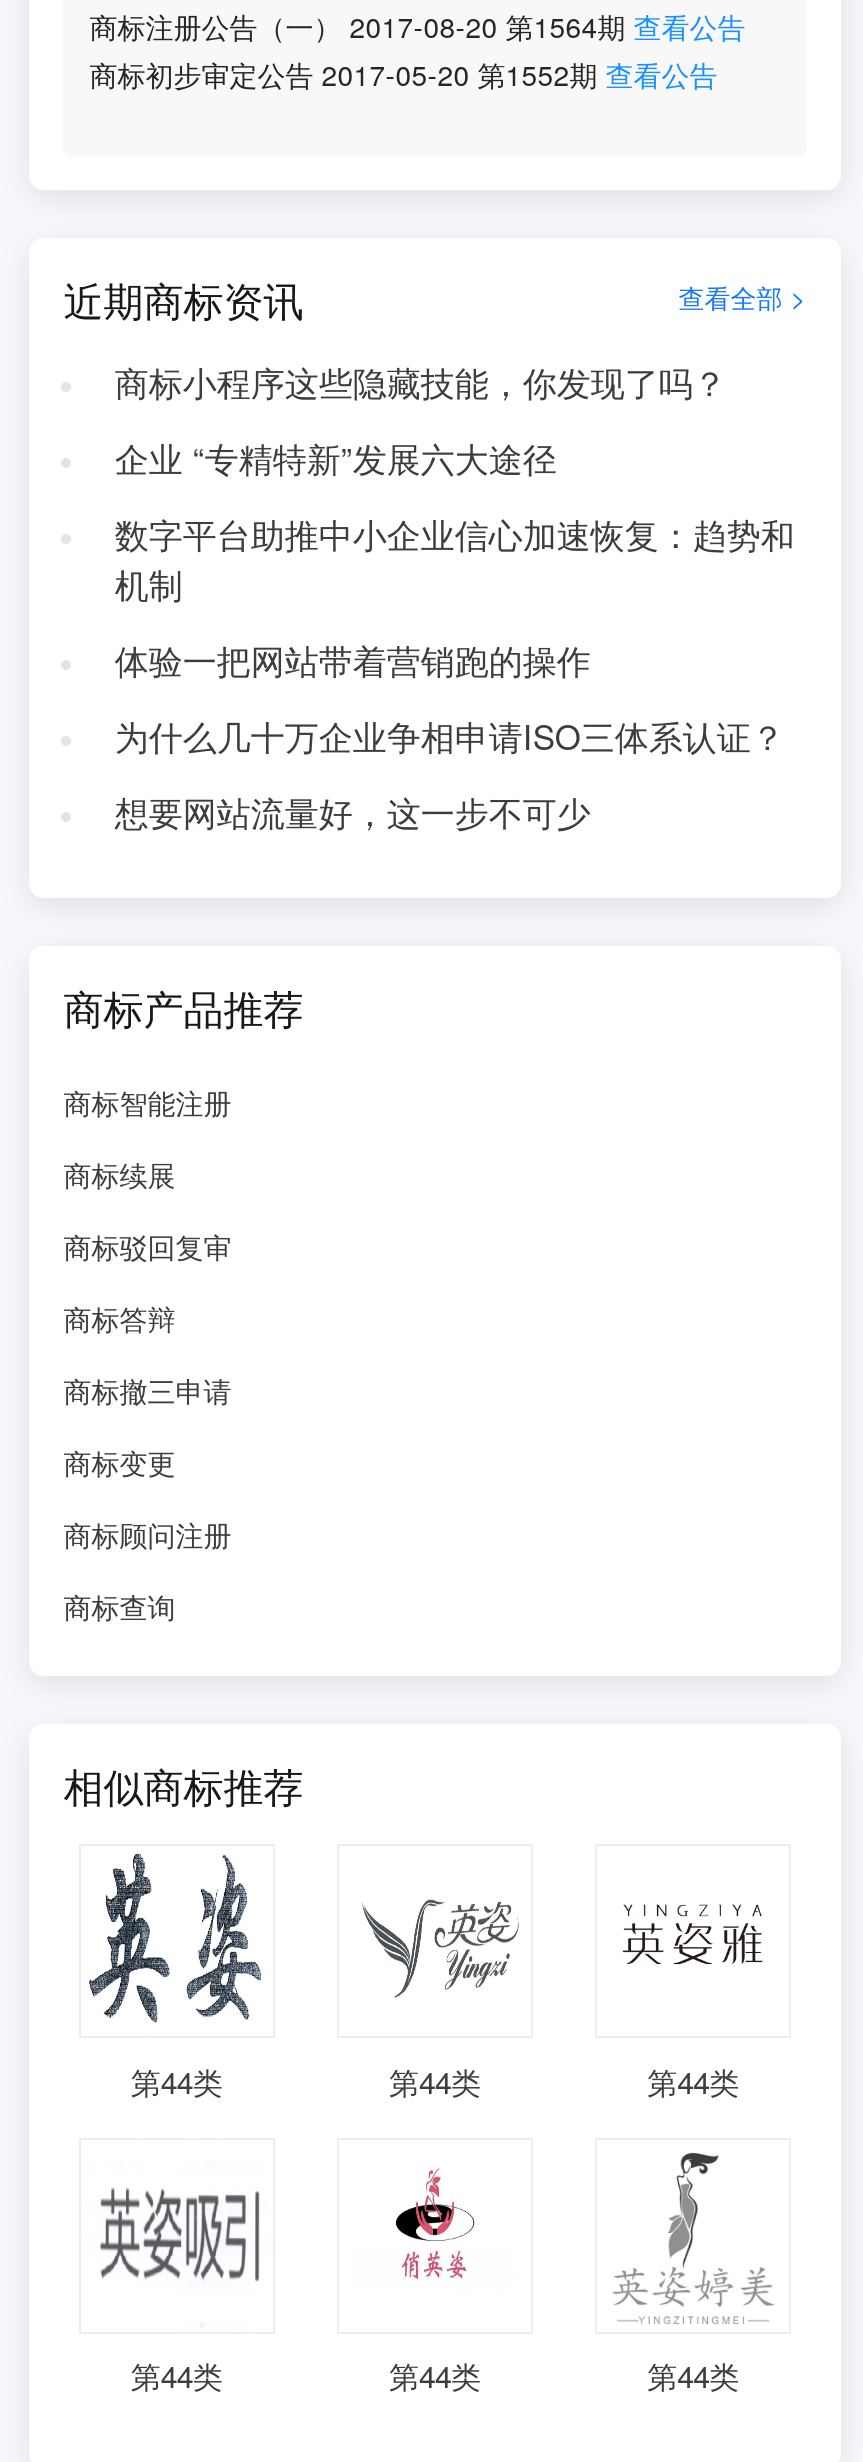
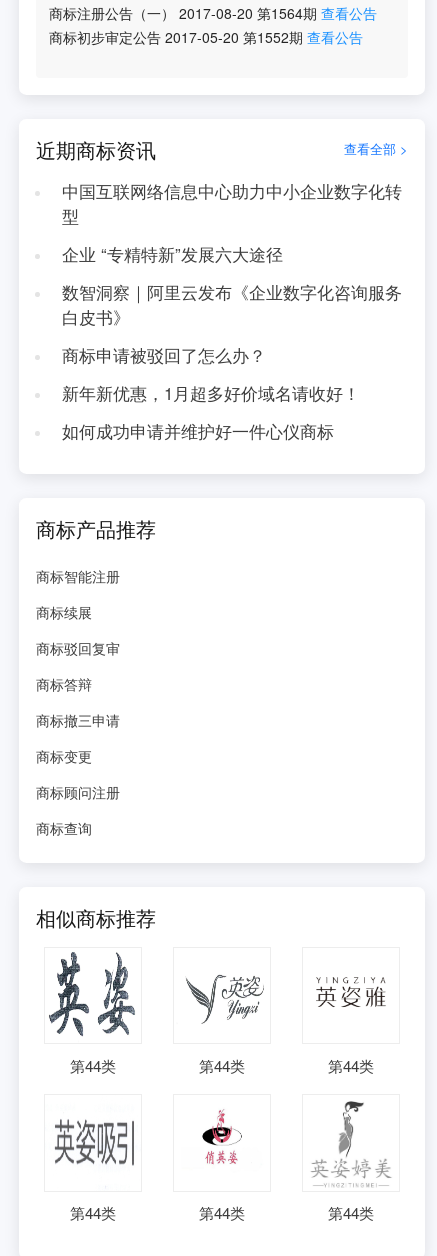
[115,358,727,406] 商标小程序这些隐藏技能，你发现了吗？ -> [62,179,402,228] 中国互联网络信息中心助力中小企业数字化转 | 型
[115,510,795,608] 数字平台助推中小企业信心加速恢复：趋势和 | 机制 -> [62,280,402,329] 数智洞察｜阿里云发布《企业数字化咨询服务 | 白皮书》
[115,636,591,684] 体验一把网站带着营销跑的操作 -> [62,343,266,367] 商标申请被驳回了怎么办？
[115,712,785,760] 为什么几十万企业争相申请ISO三体系认证？ -> [62,381,360,405] 新年新优惠，1月超多好价域名请收好！
[115,788,591,836] 想要网站流量好，这一步不可少 -> [62,419,334,443] 如何成功申请并维护好一件心仪商标

